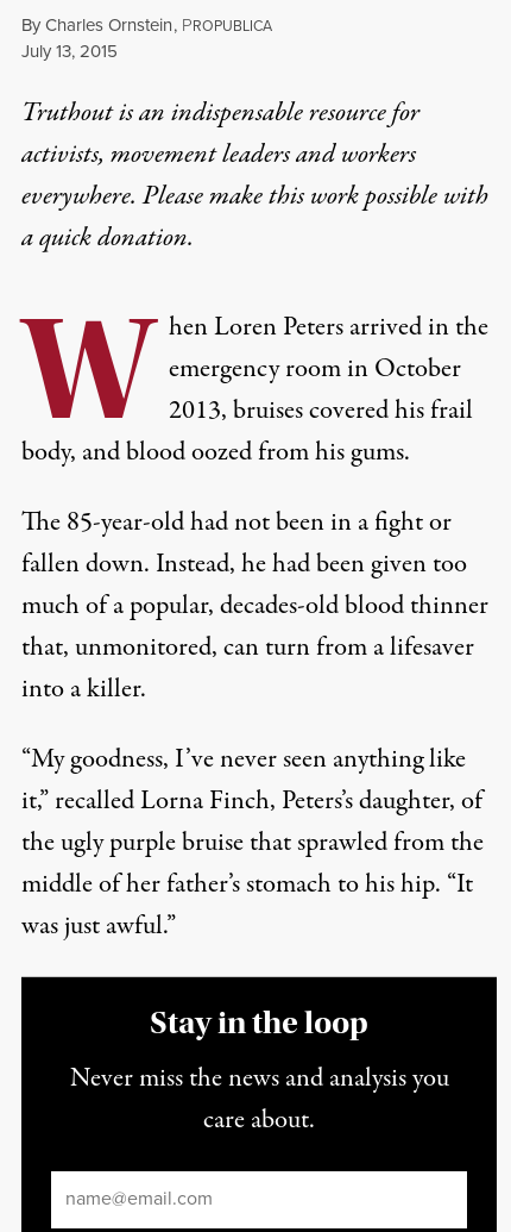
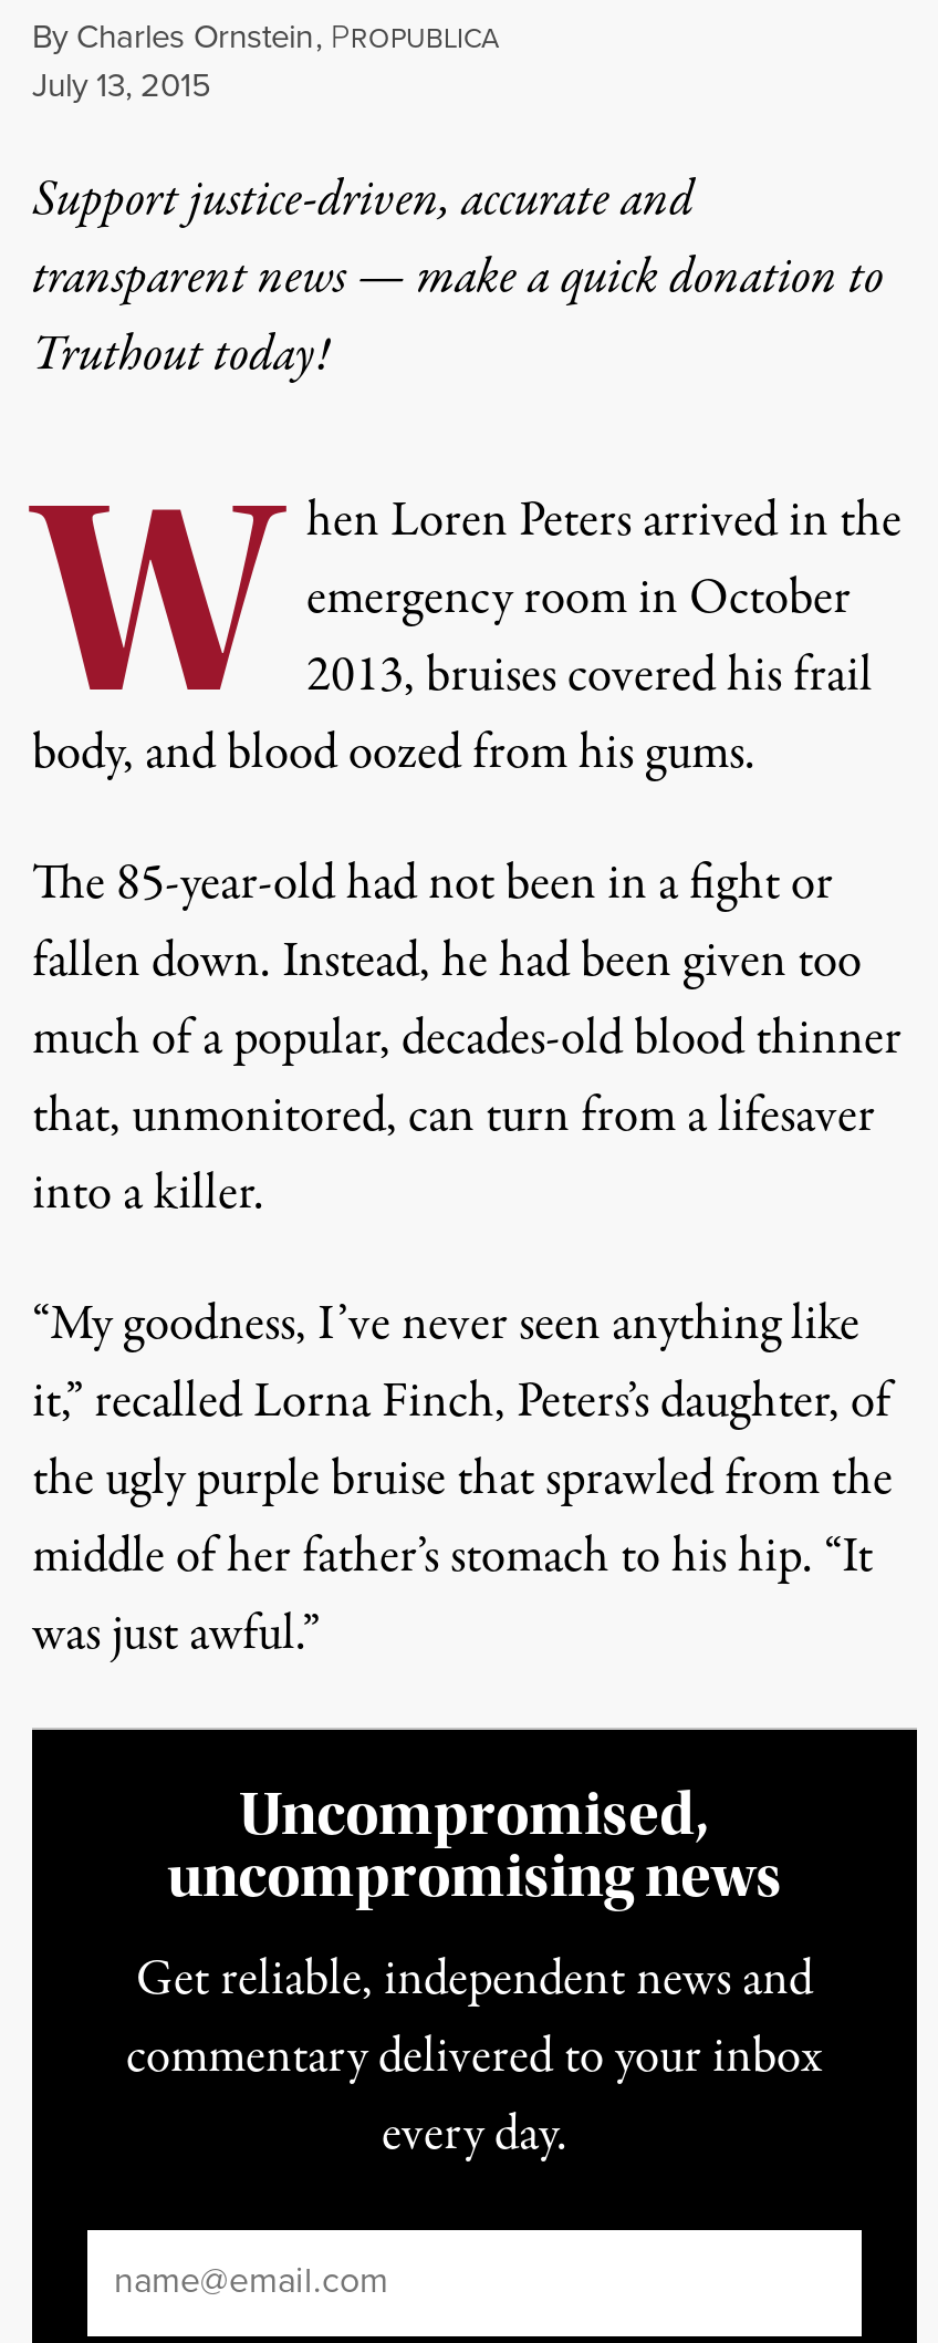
[21,94,488,257] Truthout is an indispensable resource for | activists, movement leaders and workers | everywhere. Please make this work possible with | aquick donation. -> [32,165,884,391] Support justice-driven, accurate and | transparent news — make a quick donation to | Truthout today!
moved [21,504,488,945] -> [32,849,901,1670]: The 85-year-old had not been in a fight or | fallen down. Instead, he had been given too | much of a popular, decades-old blood thinner | ... | middle of her father’s stomach to his hip. “It | was just awful.”
[150,1003,368,1042] Stay in the loop -> [167,1779,782,1911] Uncompromised, | uncompromising news
[70,1059,449,1139] Never miss the news and analysis you | care about. -> [126,1945,823,2170] Get reliable, independent news and | commentary delivered to your inbox | every day.

